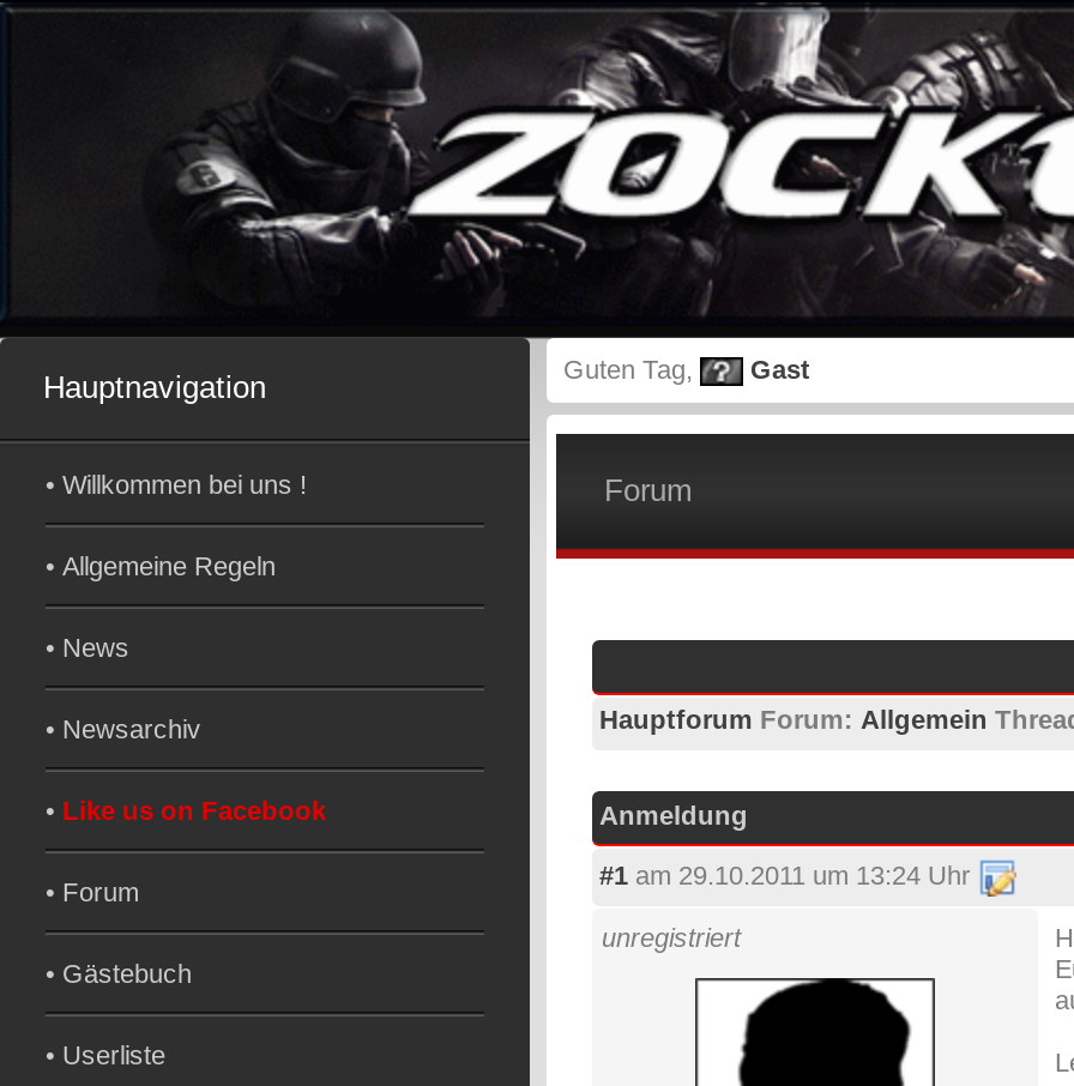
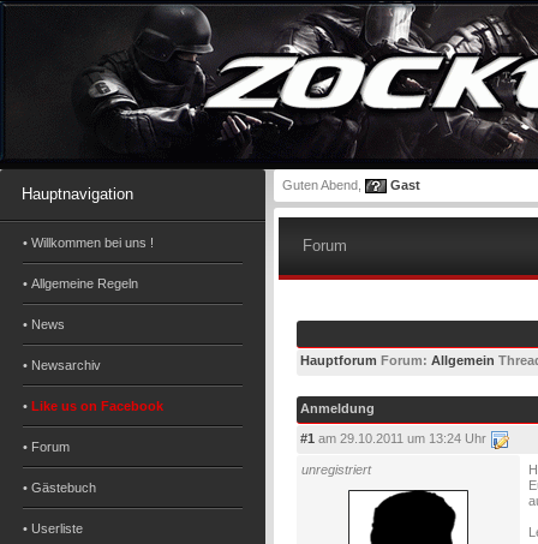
[563,355,700,384] Guten Tag, -> [282,178,365,192] Guten Abend,

